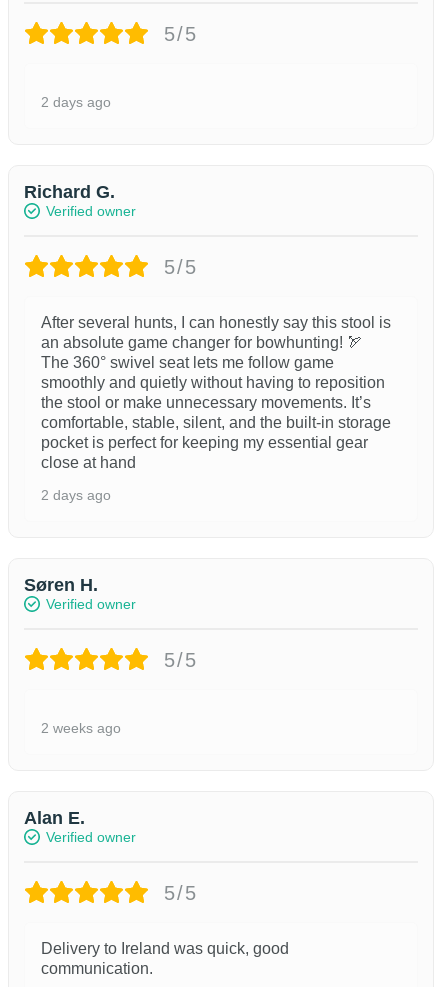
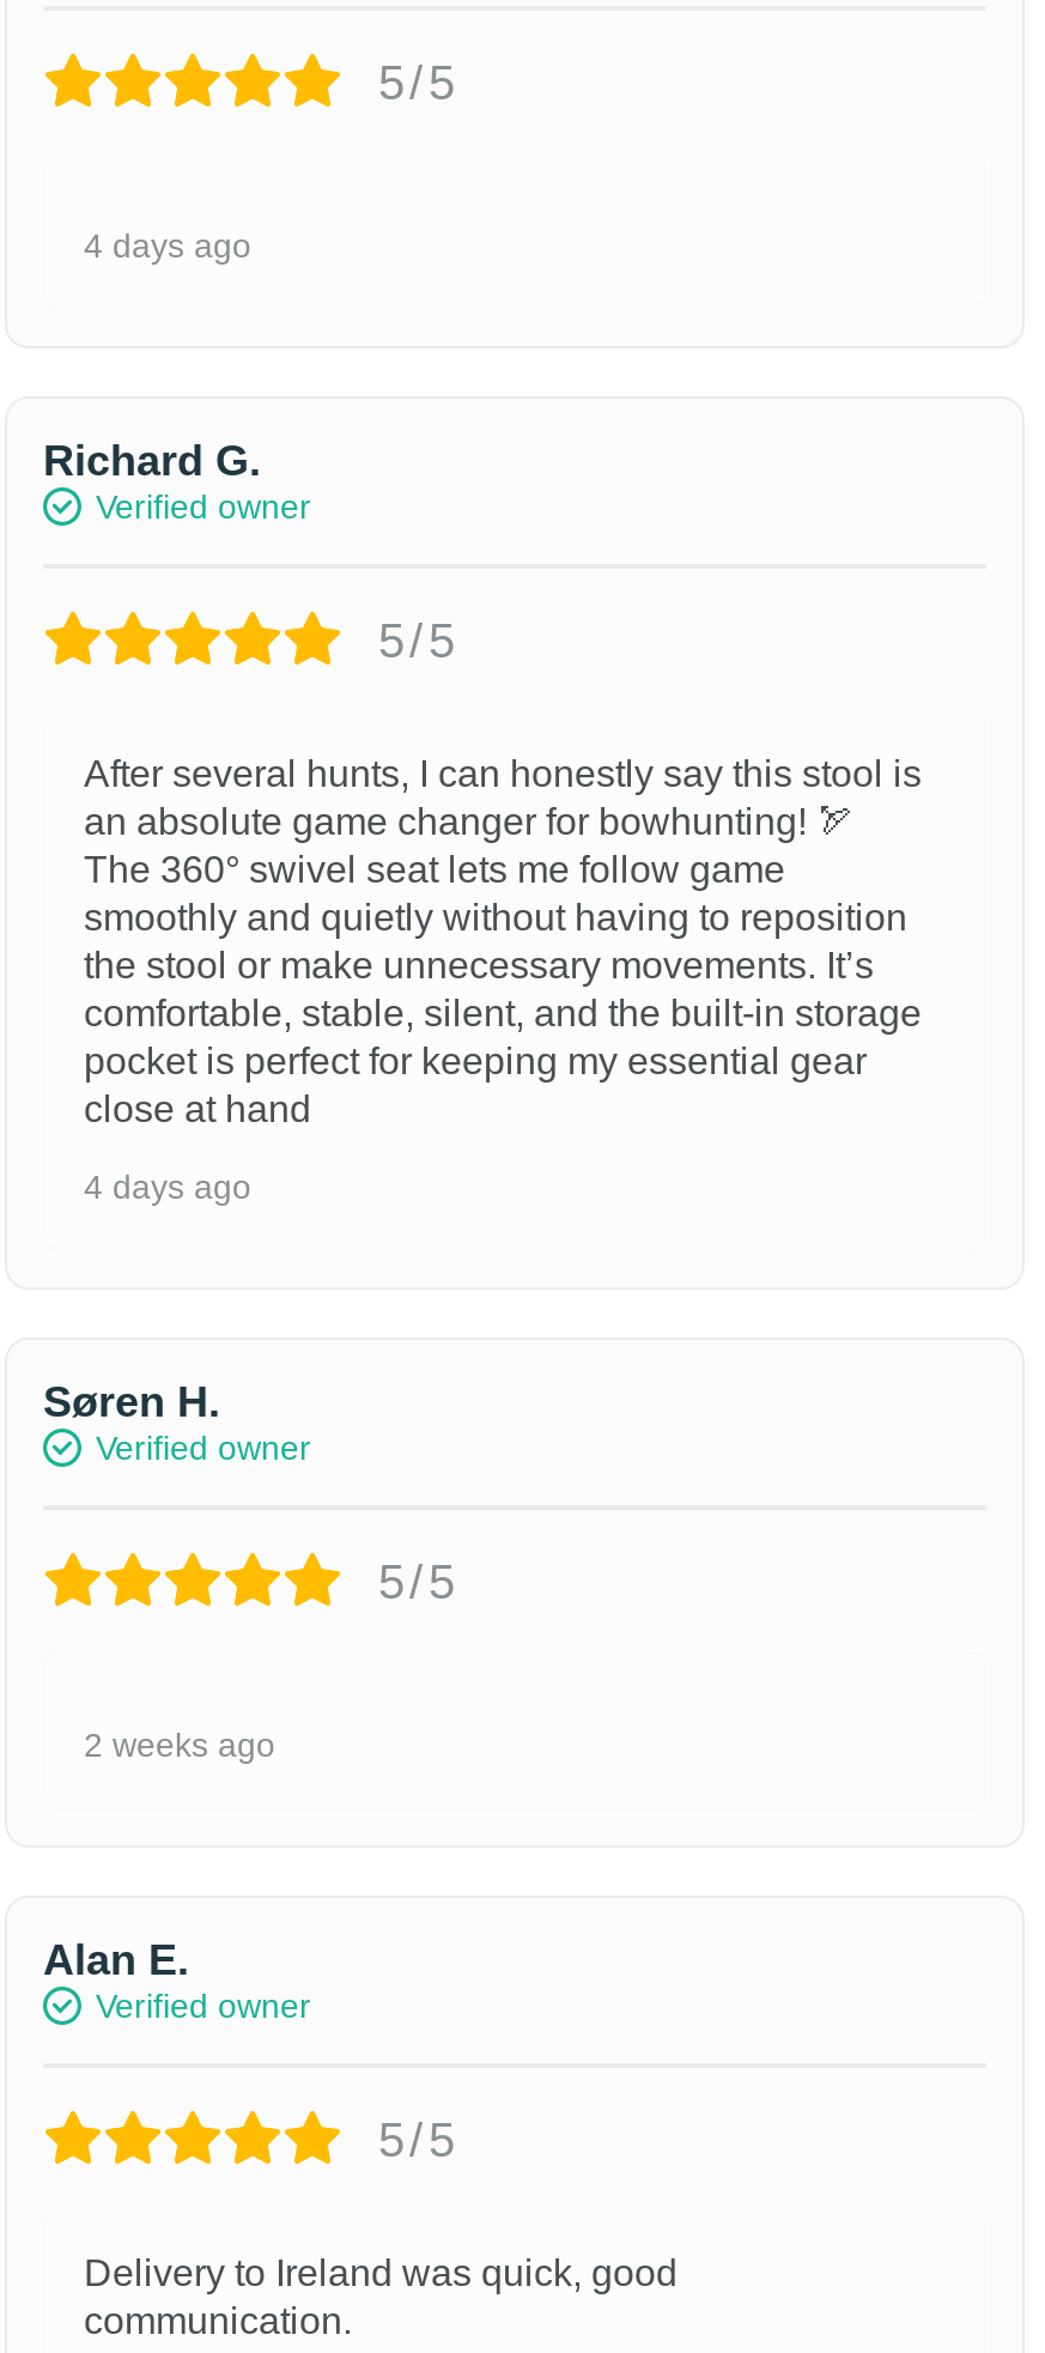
[41,94,111,110] 2 days ago -> [84,227,251,265] 4 days ago
[41,487,111,503] 2 days ago -> [84,1168,251,1206] 4 days ago

